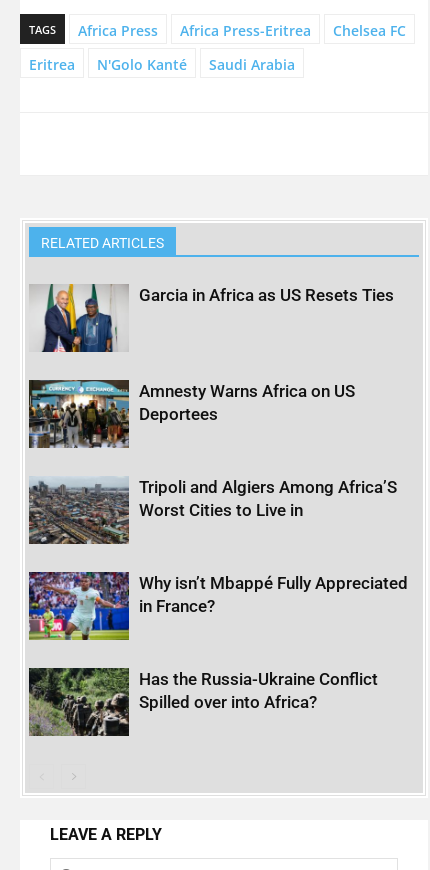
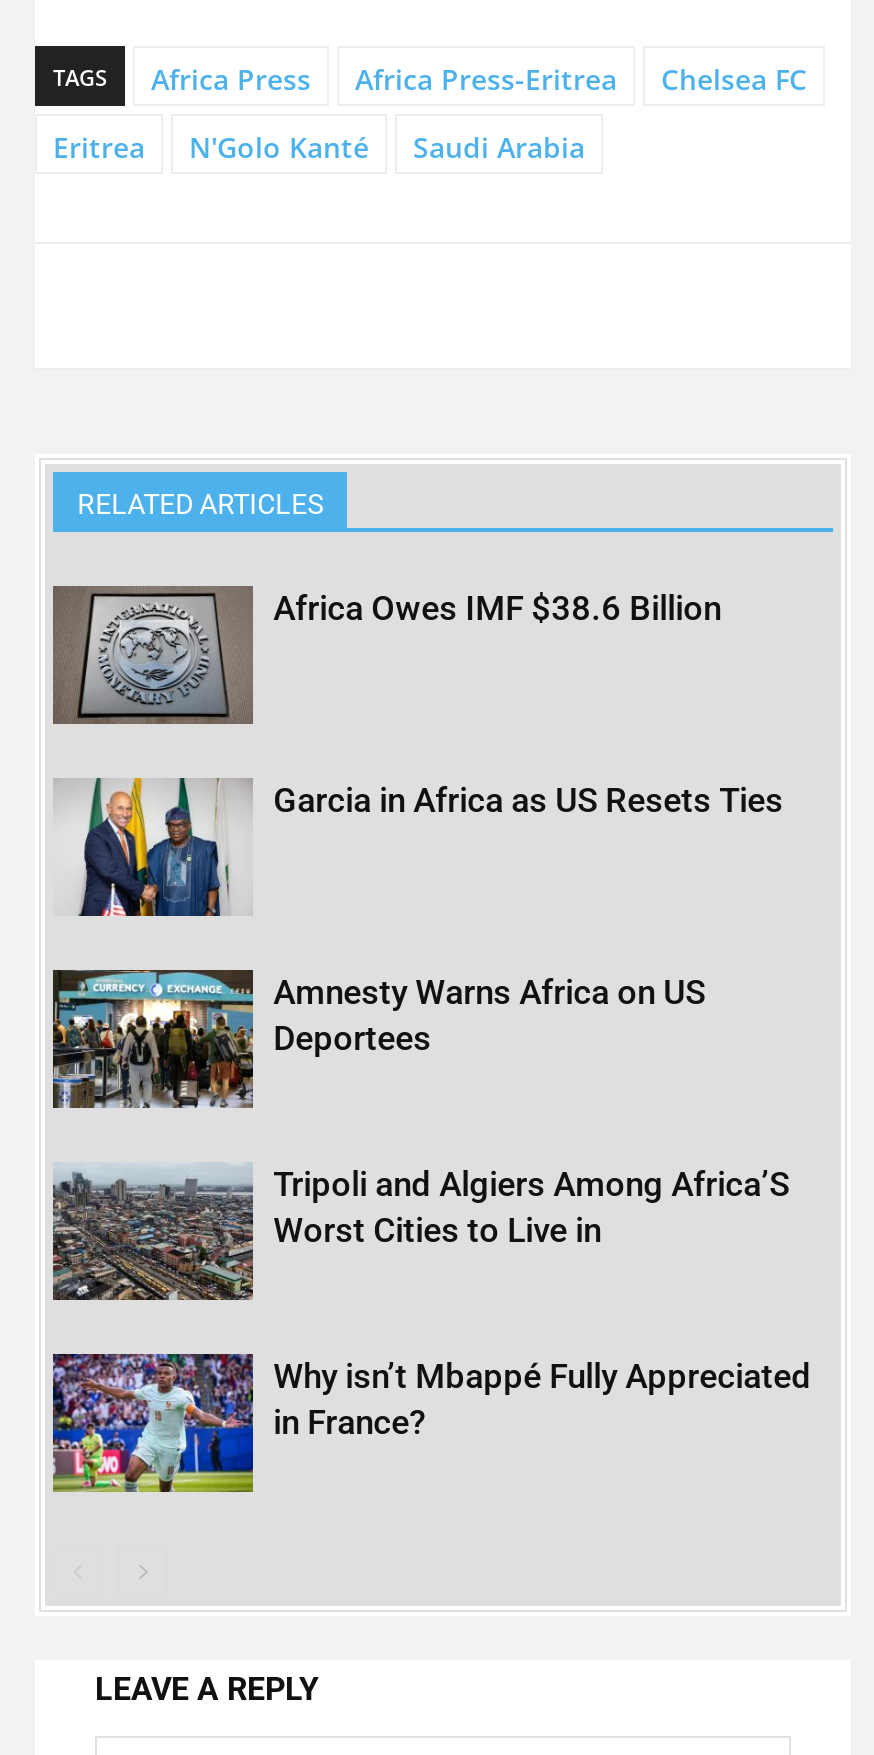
none -> [51,585,721,725] [image] | Africa Owes IMF $38.6 Billion
moved [28,283,408,616] -> [51,777,811,1442]: [image] | Garcia in Africa as US Resets Ties | Amnesty Warns Africa on US | Deportees | Tripoli and Algiers Among Africa’S | Worst Cities to Live in | Why isn’t Mbappé Fully Appreciated | in France?
[28,667,378,737] [image] | Has the Russia-Ukraine Conflict | Spilled over into Africa? -> none

